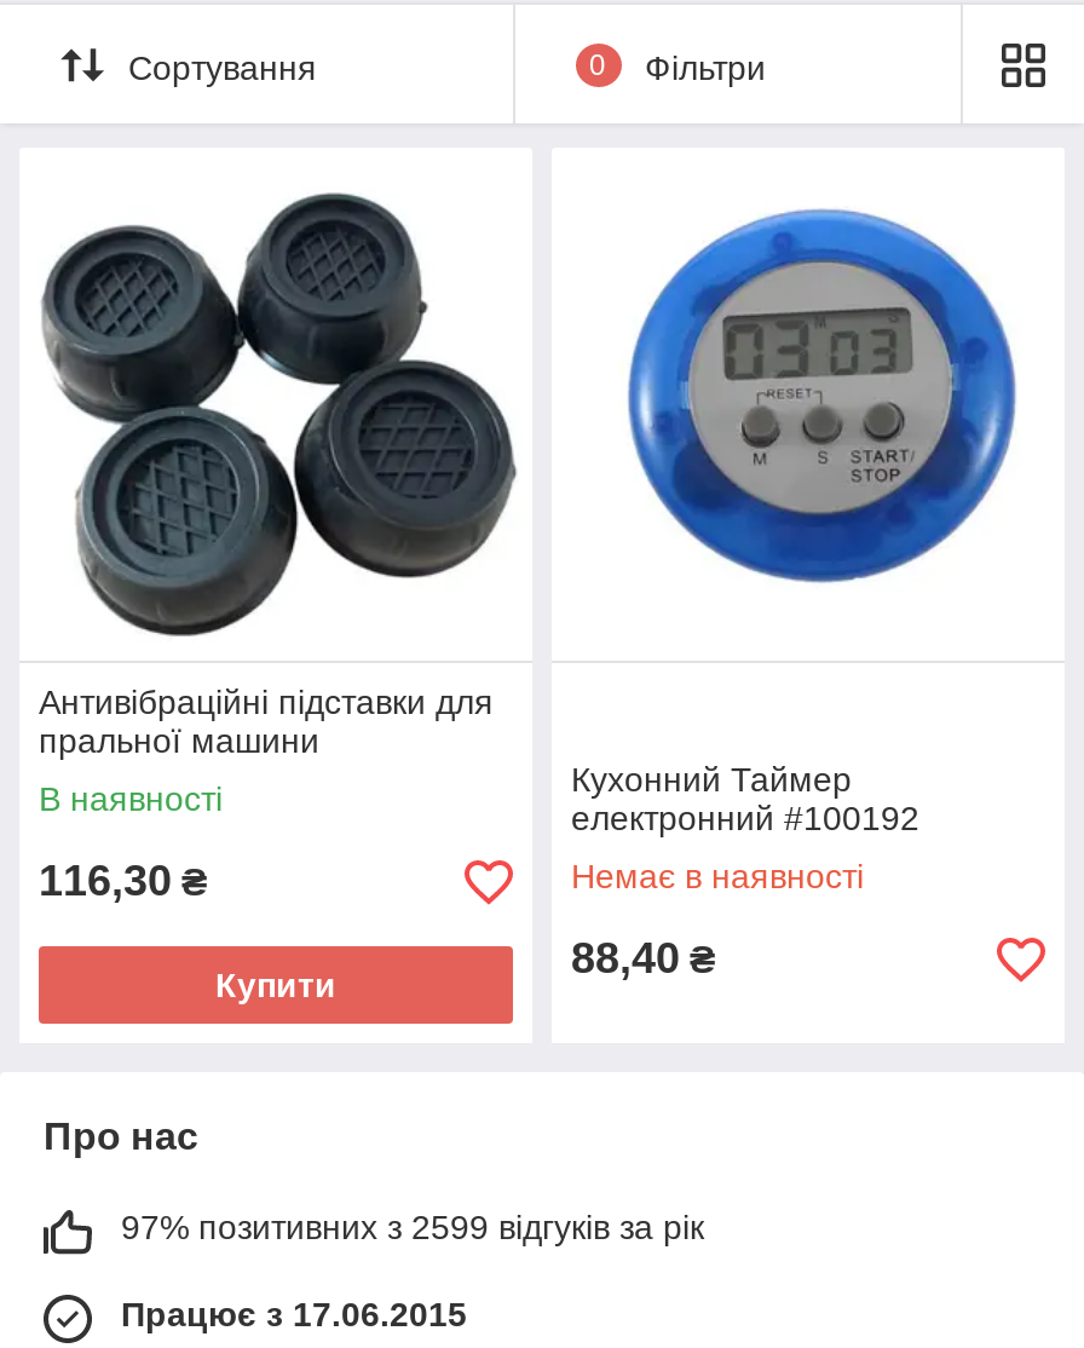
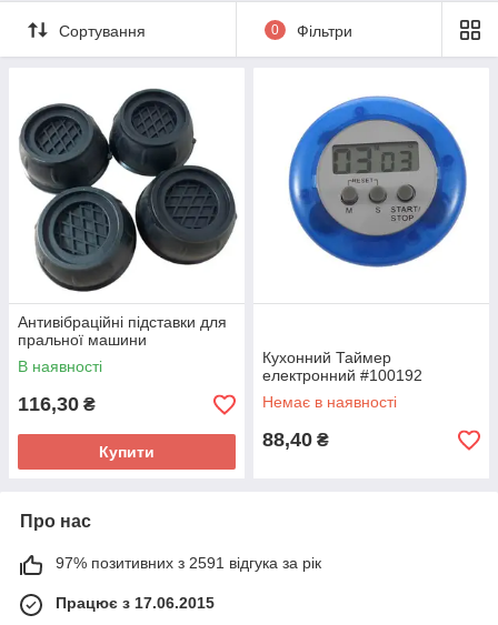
[121,1208,704,1246] 97% позитивних з 2599 відгуків за рік -> [56,554,321,572] 97% позитивних з 2591 відгука за рік

